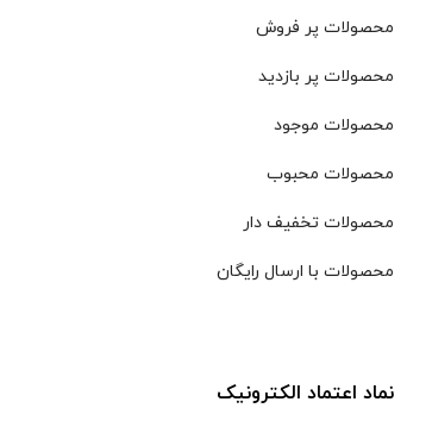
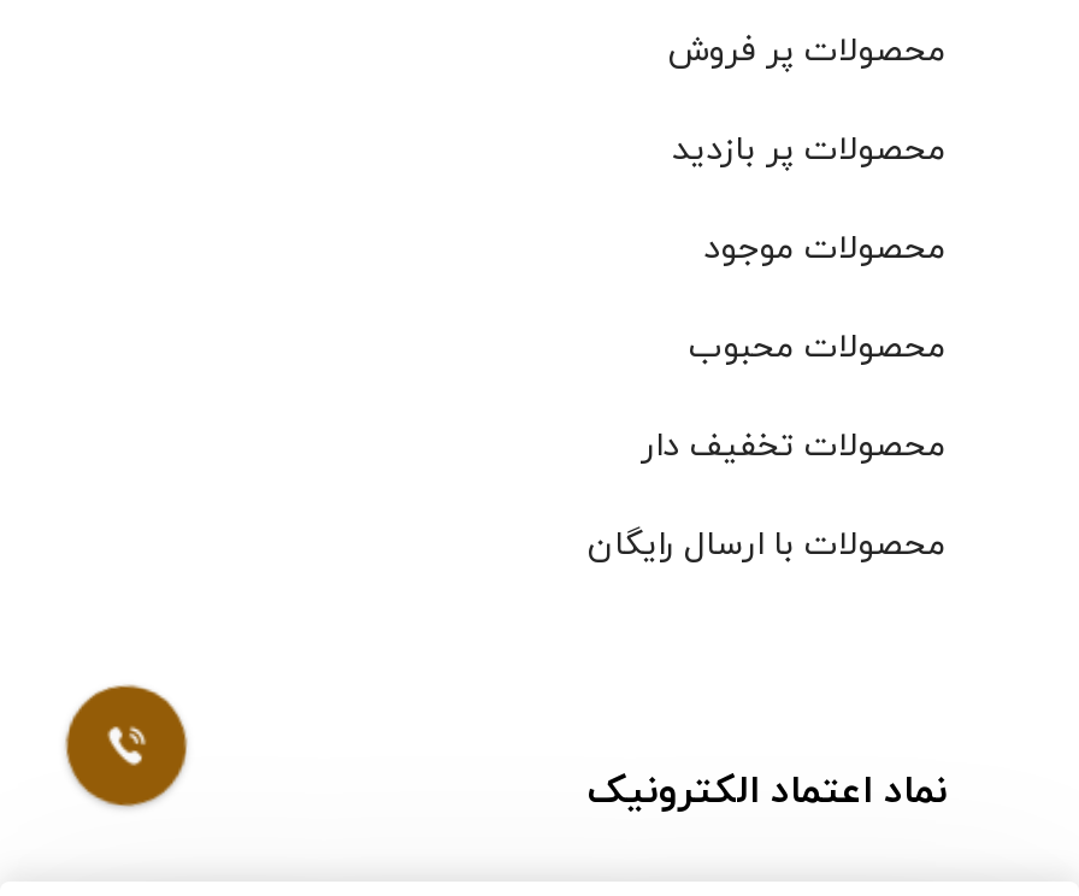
none -> [63,682,190,812] [image]

